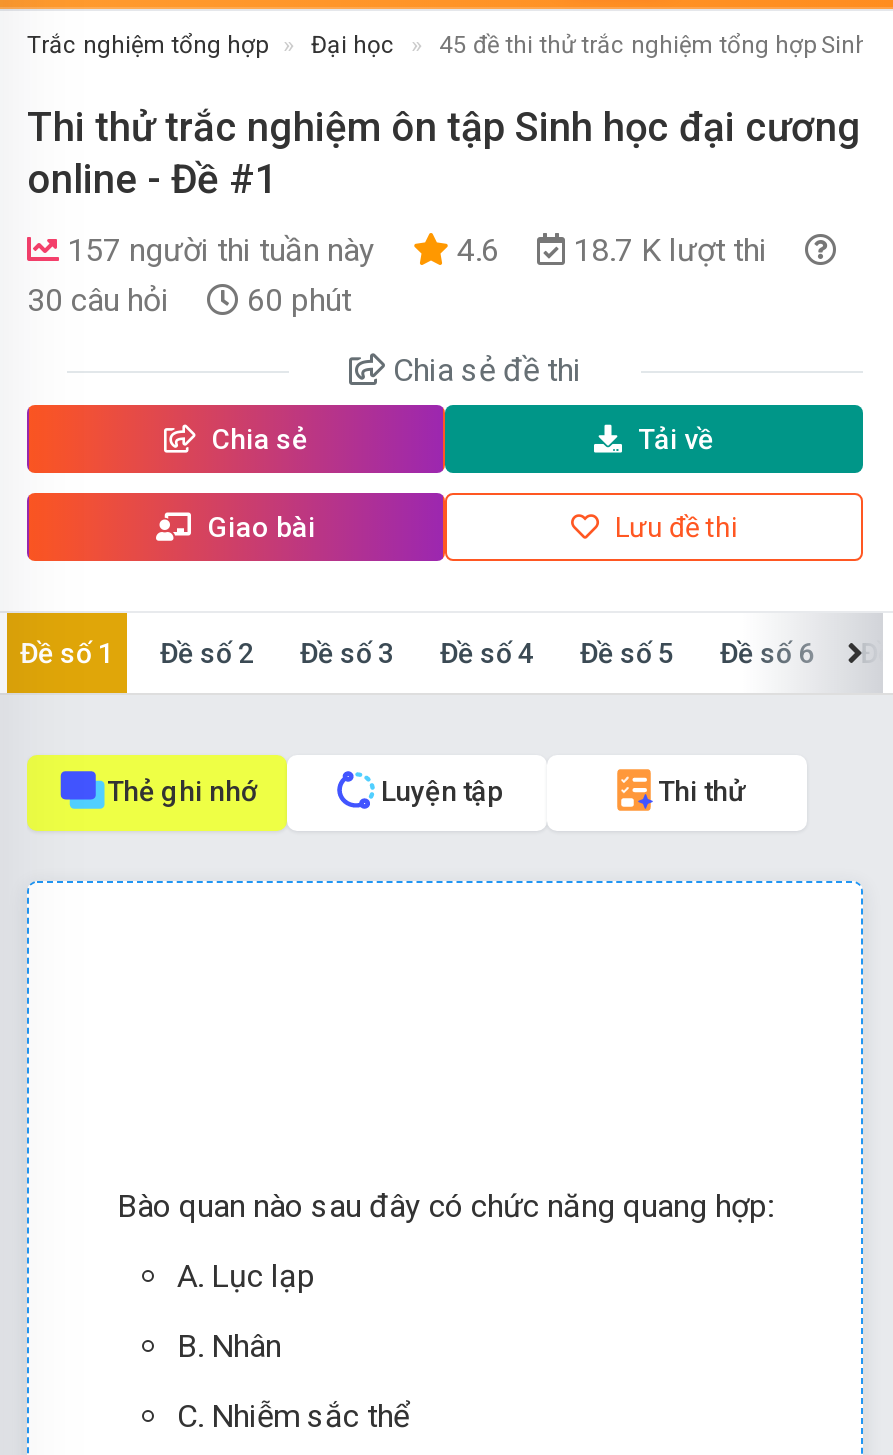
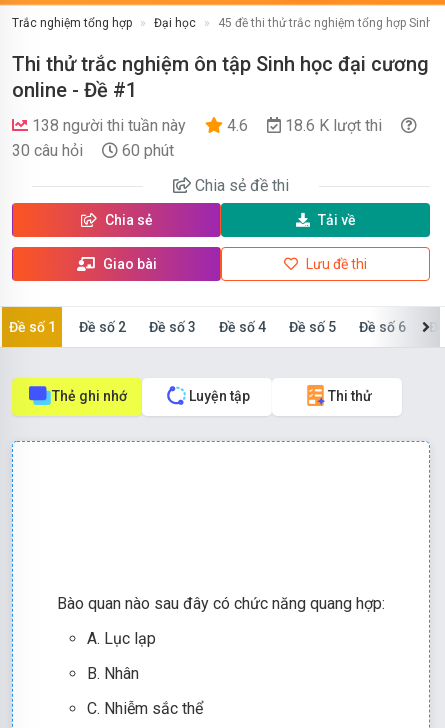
[59,231,383,269] 157 người thi tuần này -> [28,116,190,135] 138 người thi tuần này
[565,231,767,269] 18.7 K lượt thi -> [281,116,382,135] 18.6 K lượt thi

